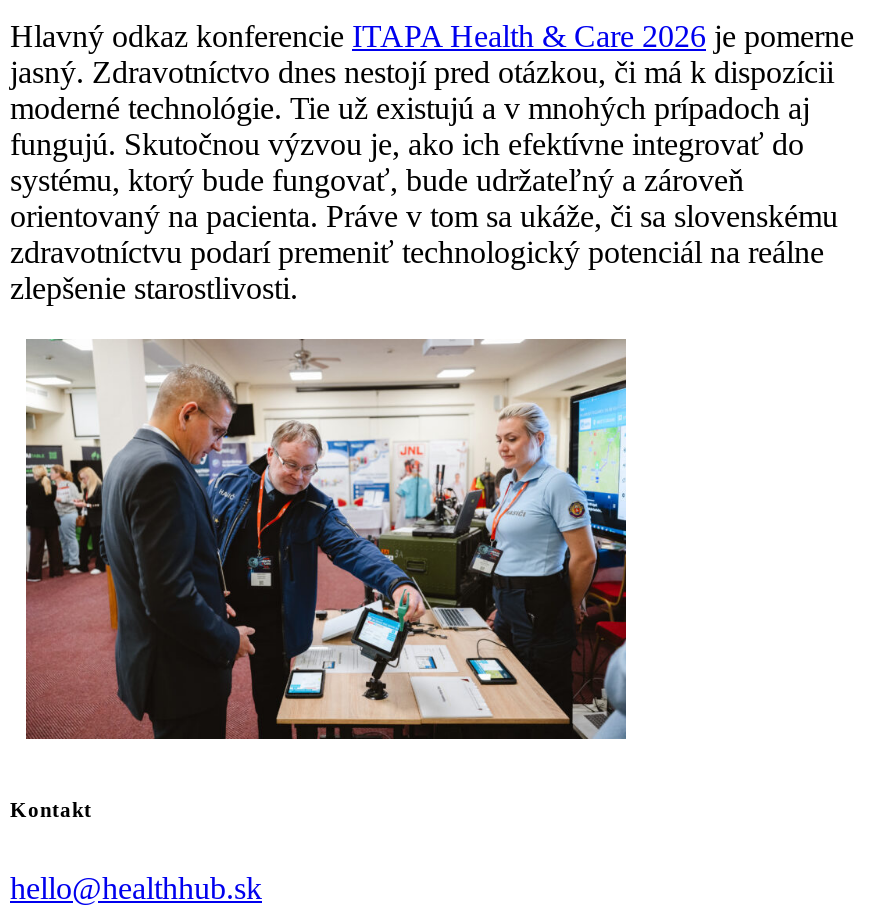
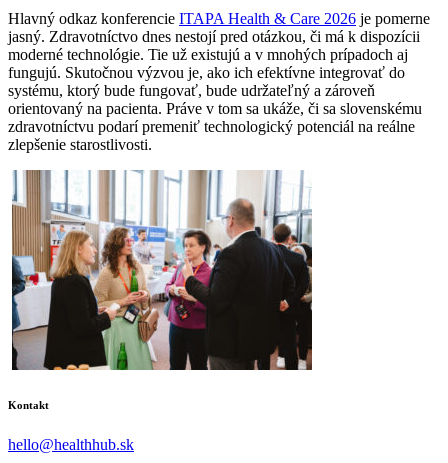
[18,337,628,741] [image] -> [11,169,316,371] [image]

